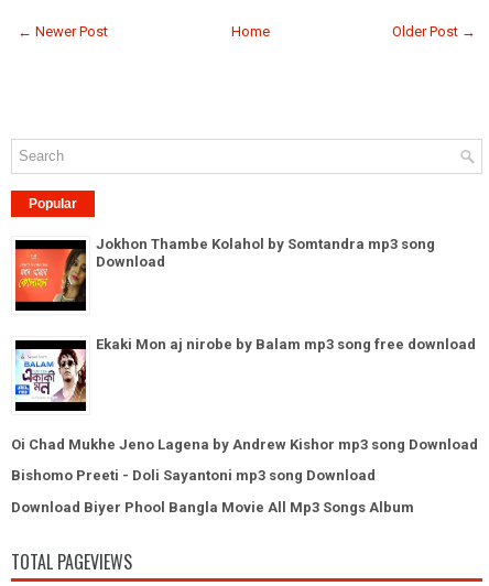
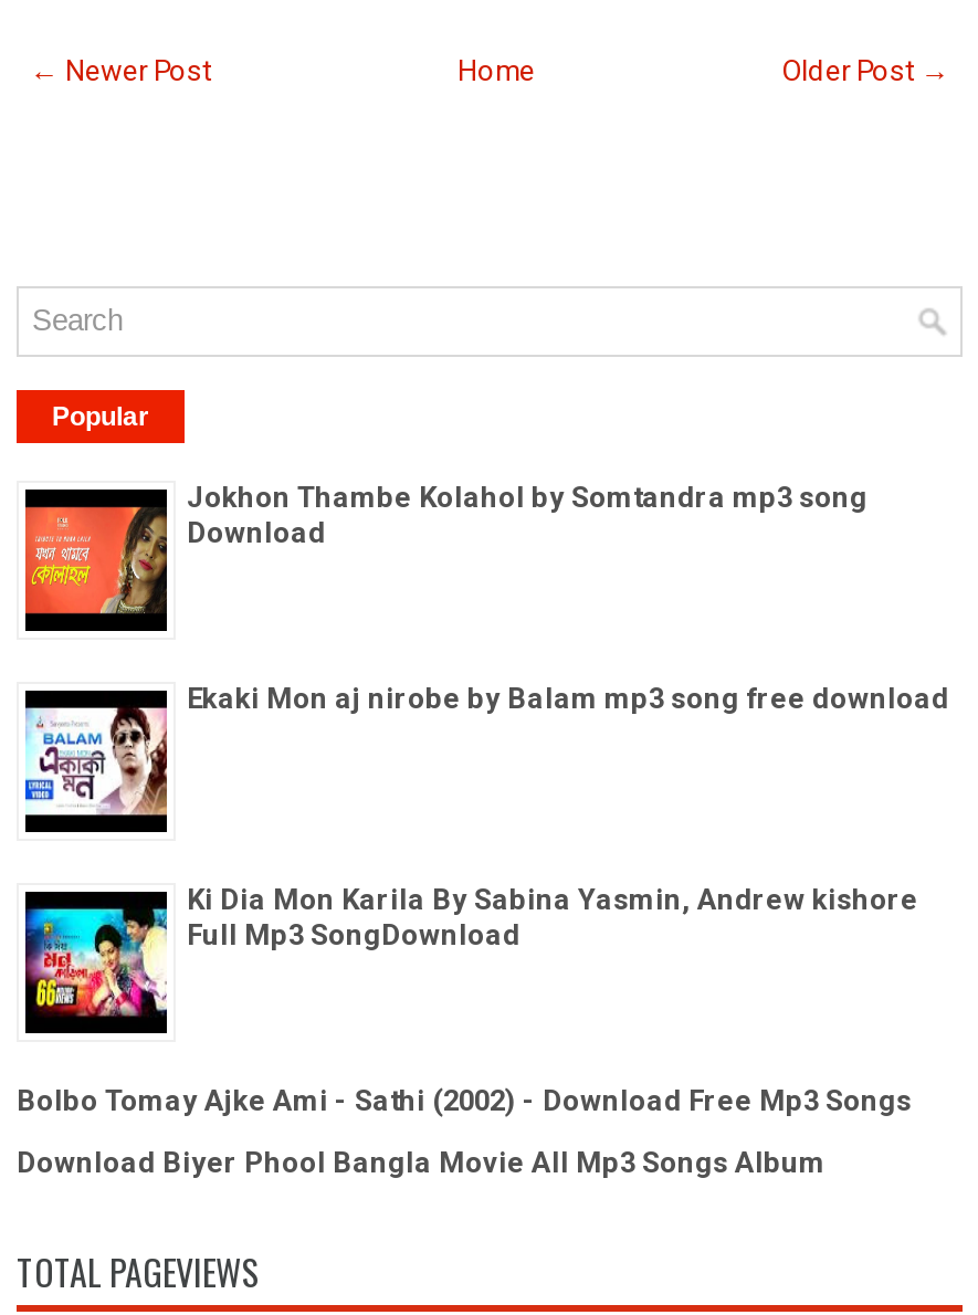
[11,436,478,452] Oi Chad Mukhe Jeno Lagena by Andrew Kishor mp3 song Download -> [187,882,918,951] Ki Dia Mon Karila By Sabina Yasmin, Andrew kishore | Full Mp3 SongDownload
[11,467,376,484] Bishomo Preeti - Doli Sayantoni mp3 song Download -> [17,1084,912,1117] Bolbo Tomay Ajke Ami - Sathi (2002) - Download Free Mp3 Songs

